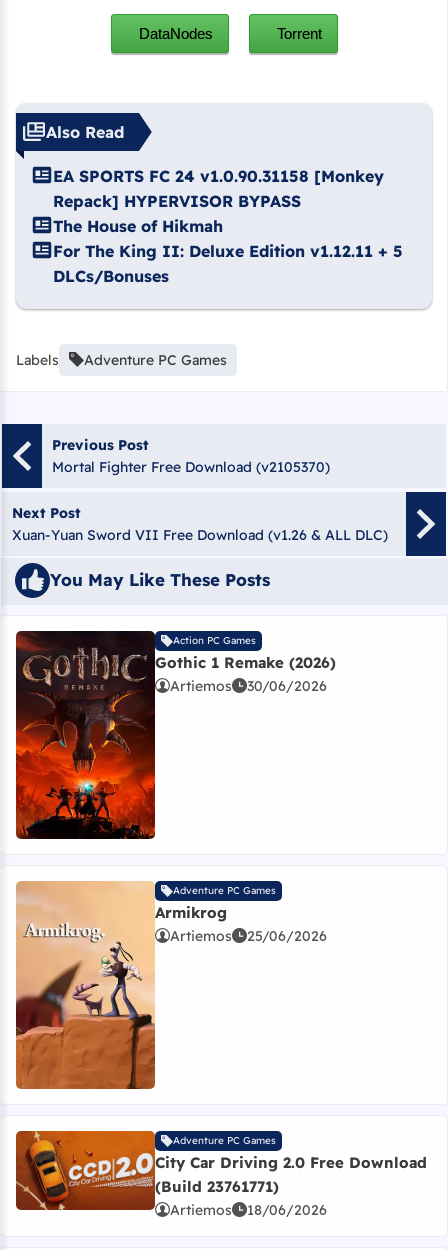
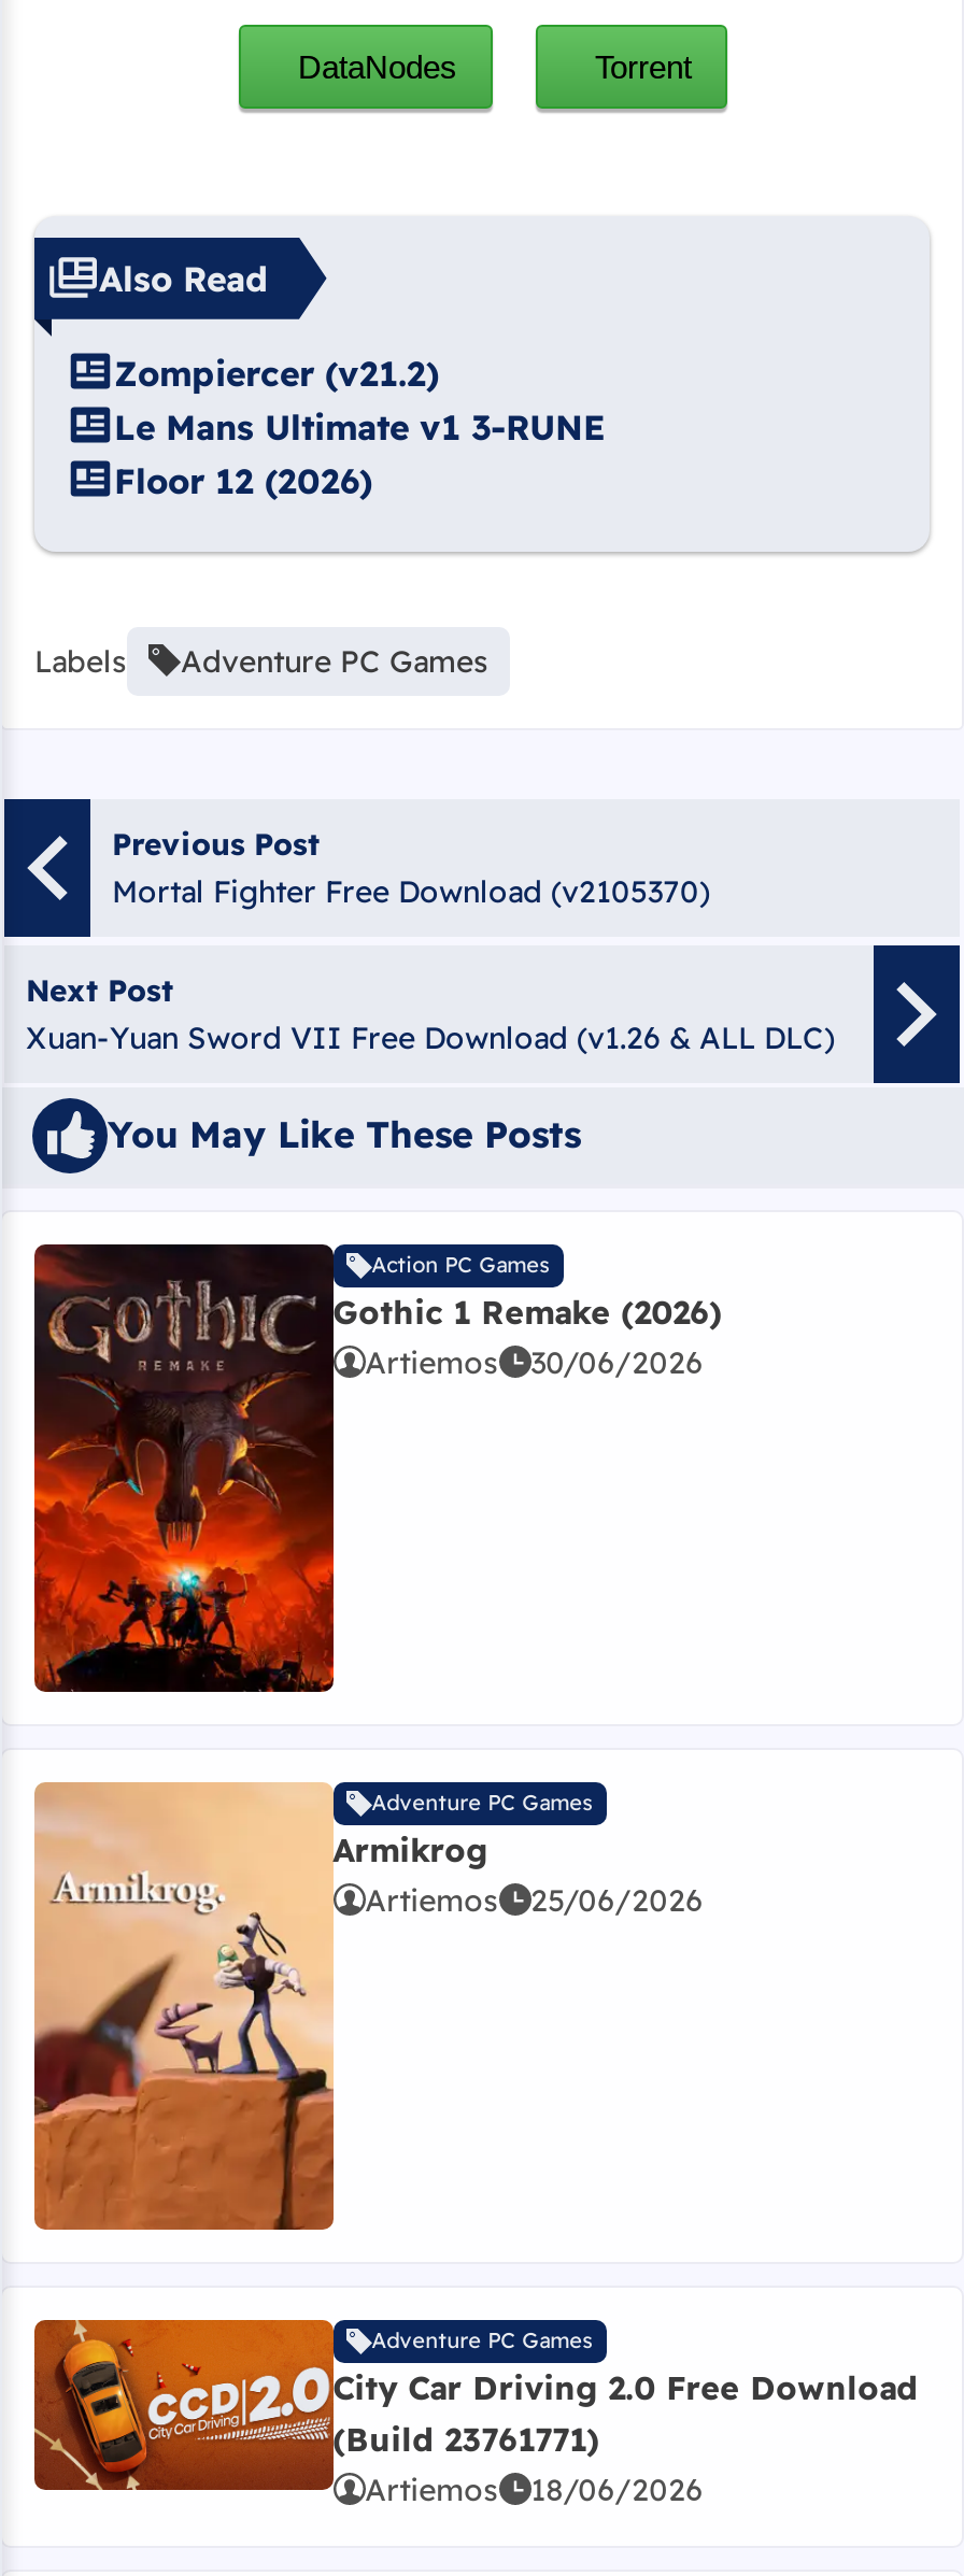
[53,166,403,286] EA SPORTS FC 24 v1.0.90.31158 [Monkey | Repack] HYPERVISOR BYPASS | The House of Hikmah | For The King II: Deluxe Edition v1.12.11 + 5 | DLCs/Bonuses -> [114,351,605,502] Zompiercer (v21.2) | Le Mans Ultimate v1 3-RUNE | Floor 12 (2026)

